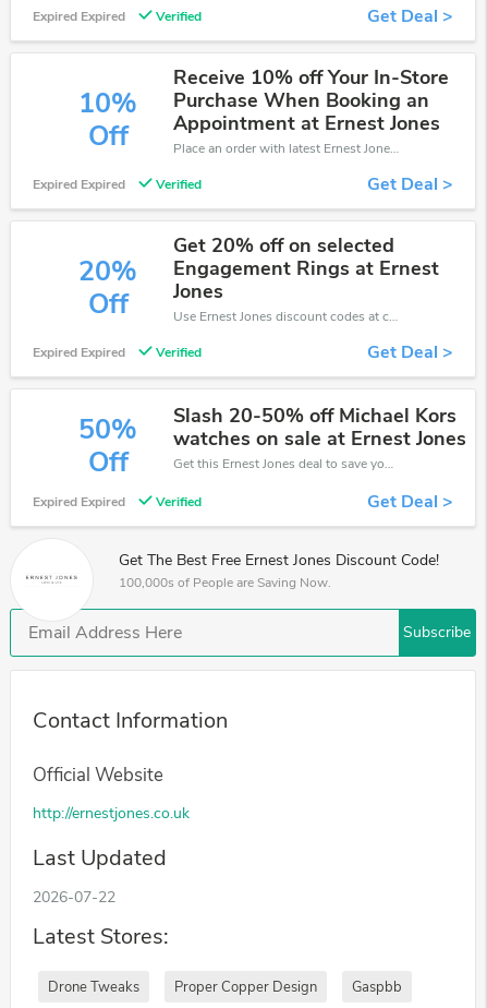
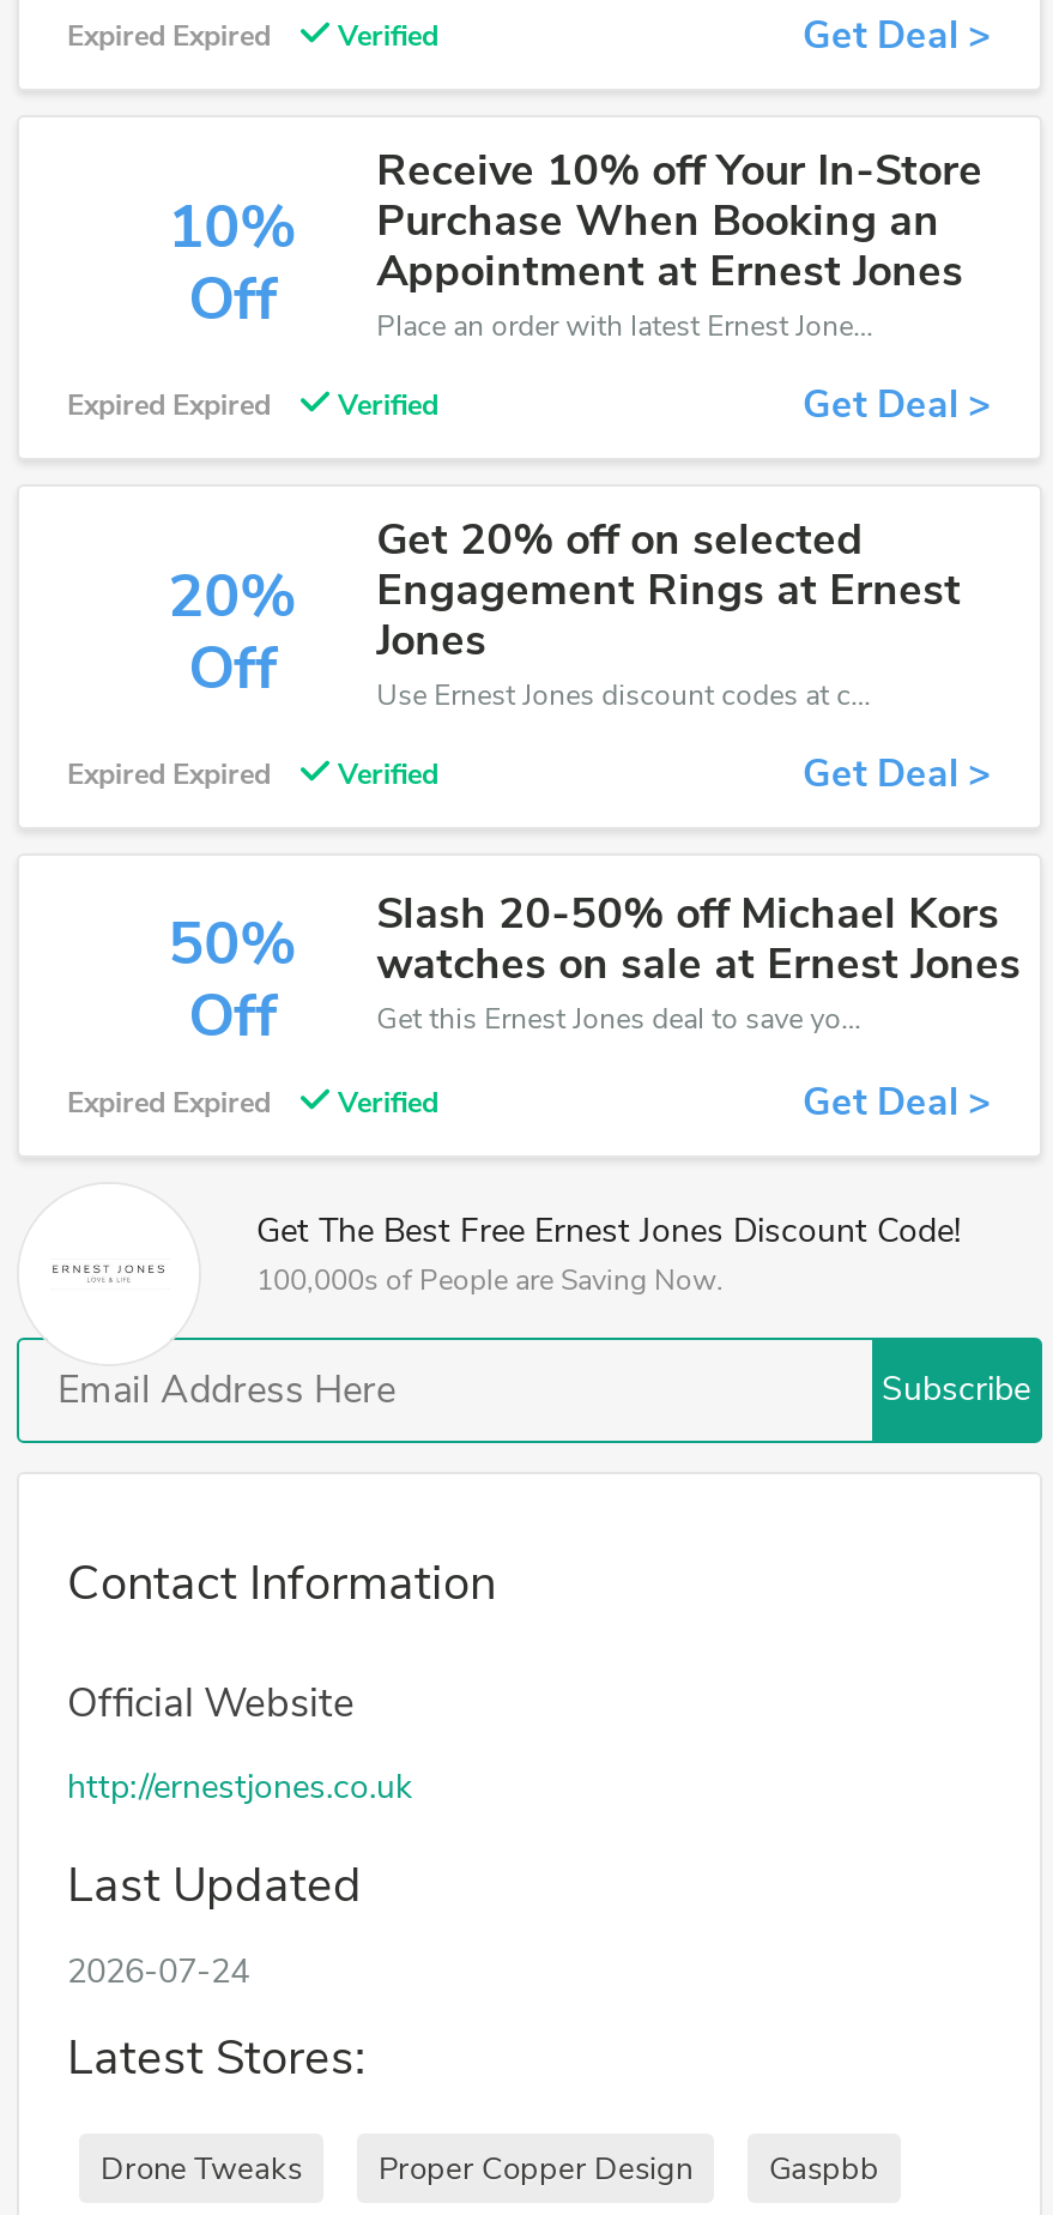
[33,886,115,907] 2026-07-22 -> [67,1948,249,1993] 2026-07-24

